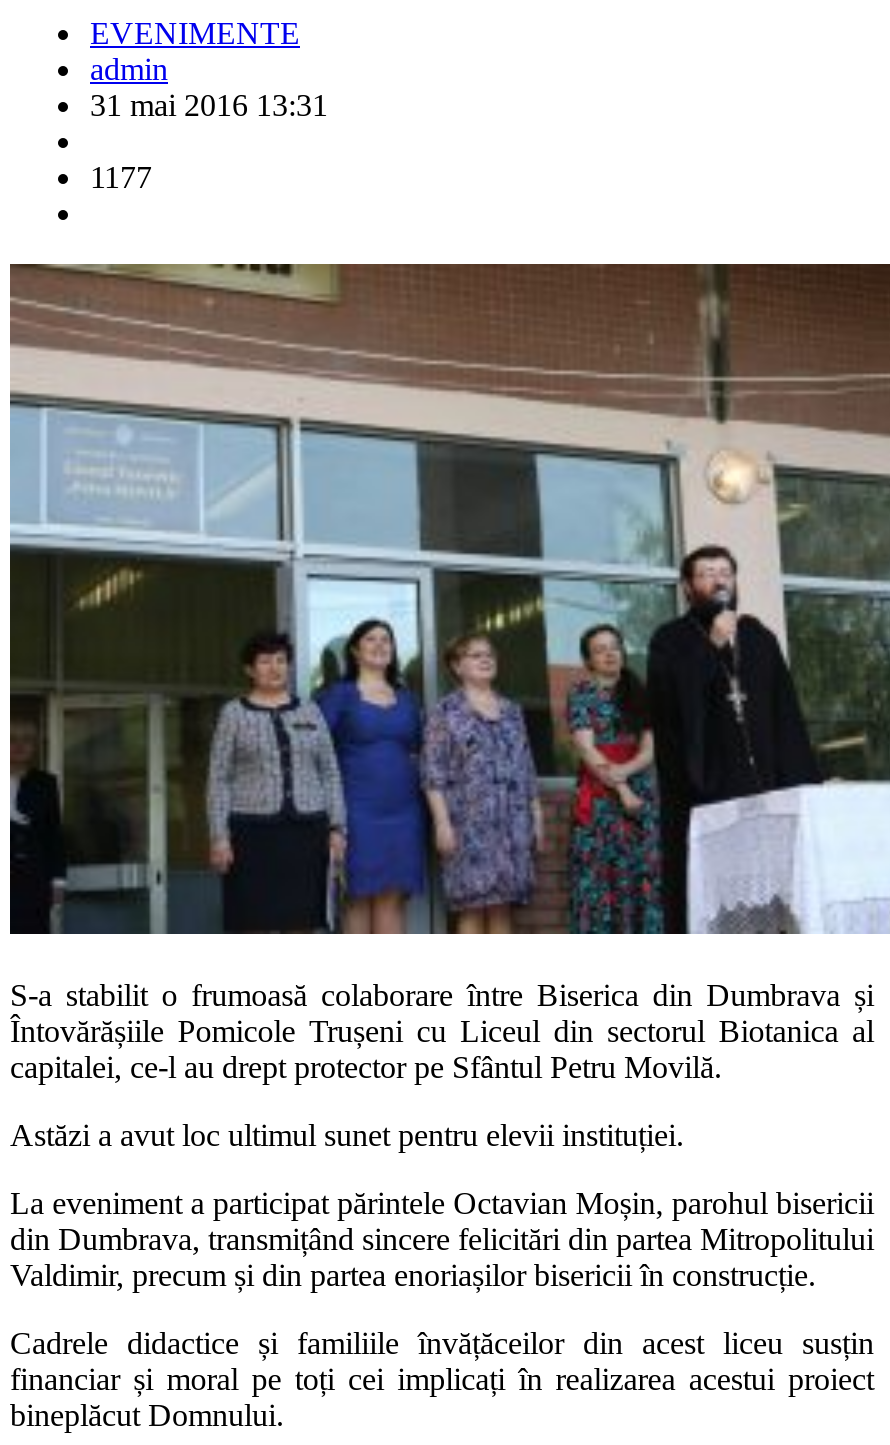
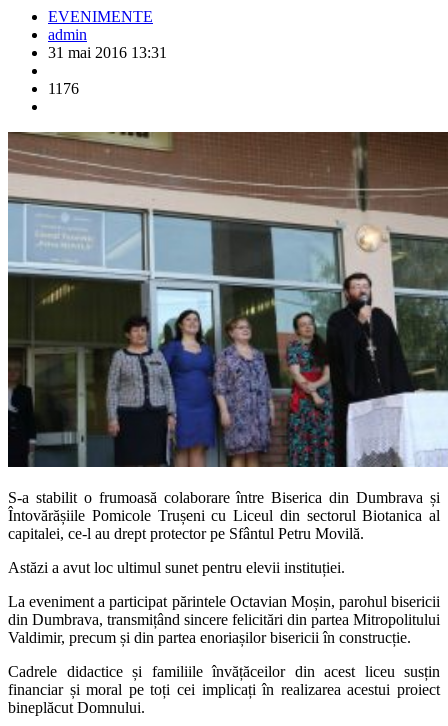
[90,161,152,195] 1177 -> [48,80,79,97] 1176

